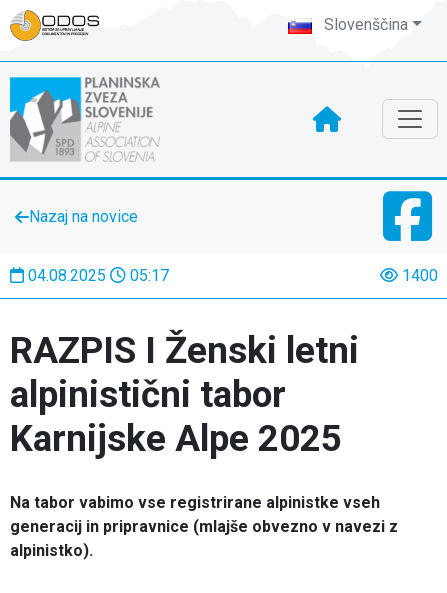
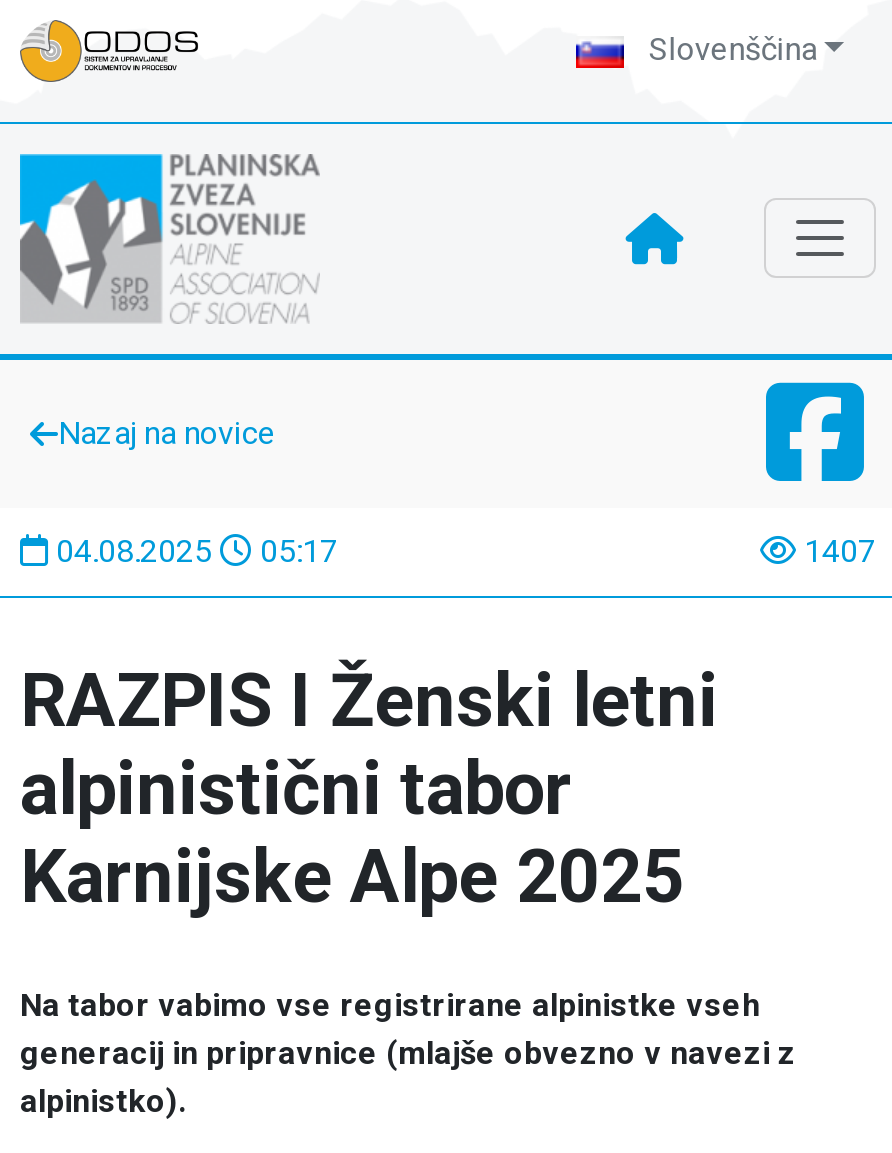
[398,266,438,285] 1400 -> [796,532,876,570] 1407

